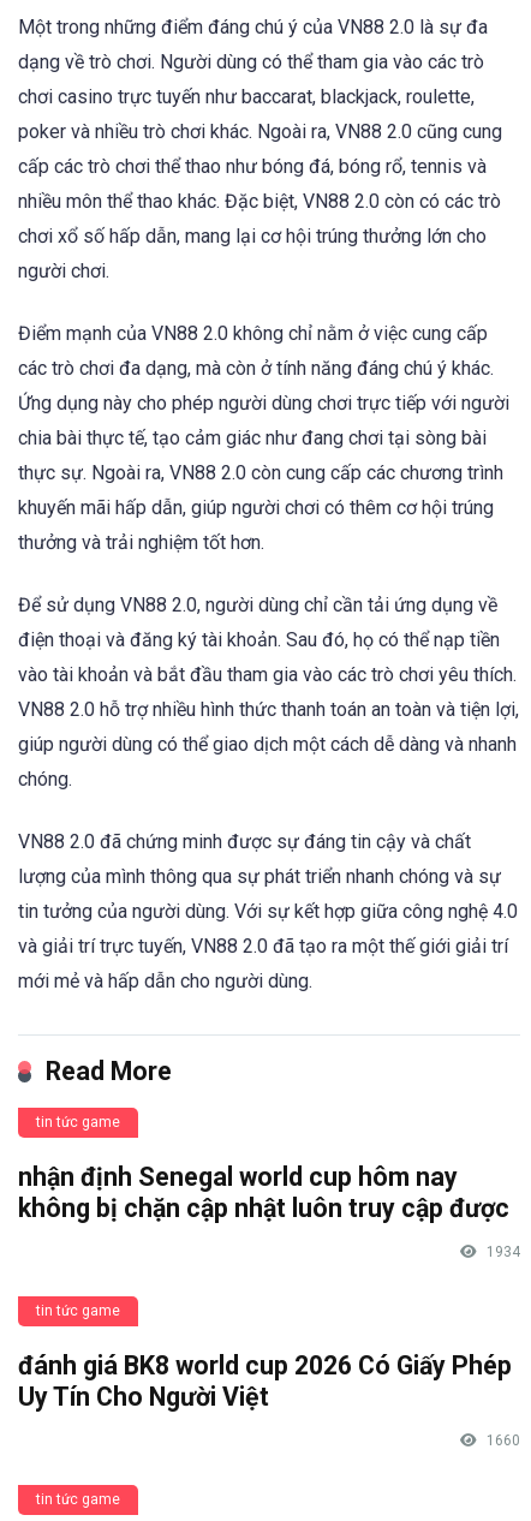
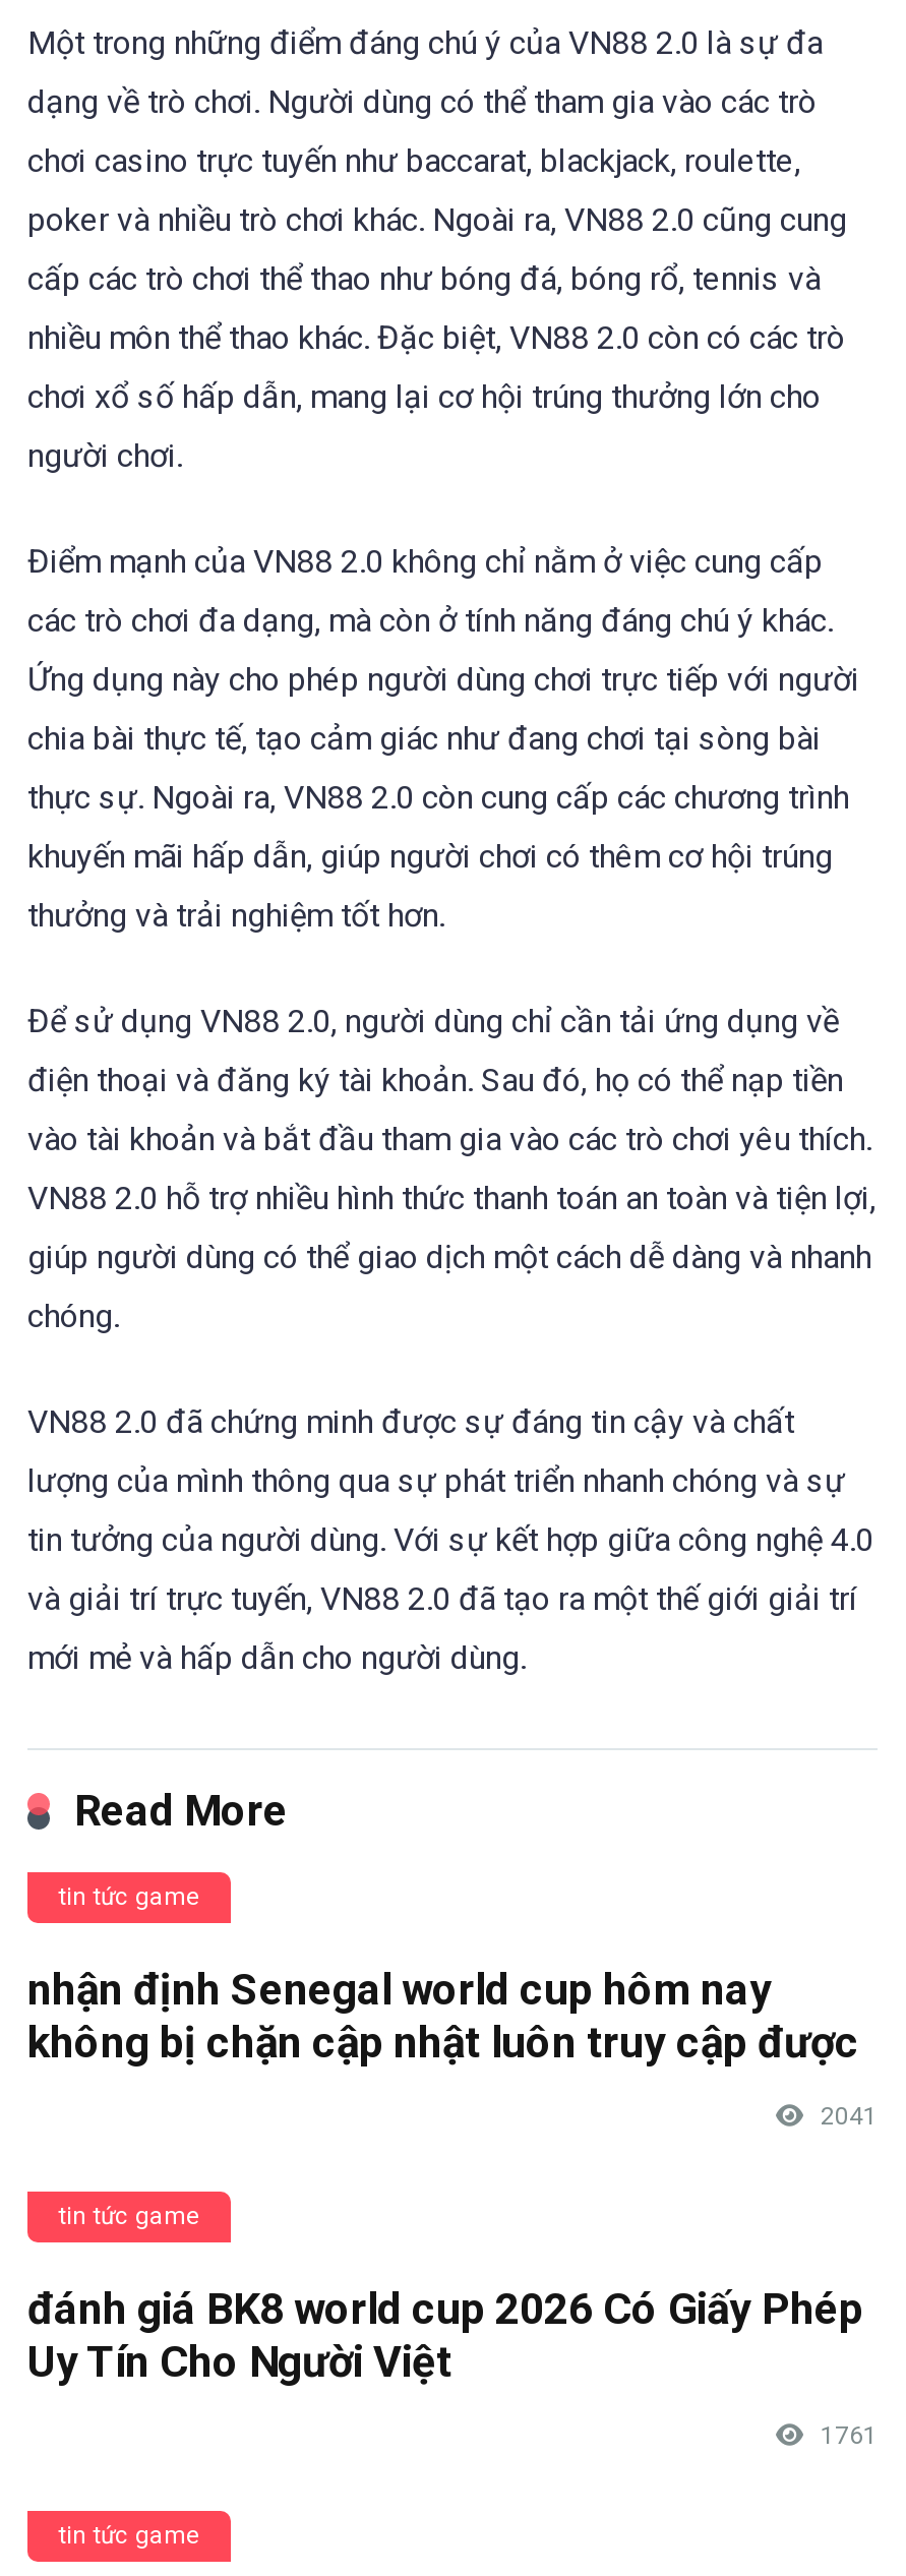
[483,1244,520,1260] 1934 -> [814,2102,878,2131] 2041
[483,1432,520,1449] 1660 -> [814,2422,878,2450] 1761

